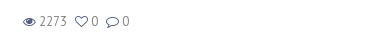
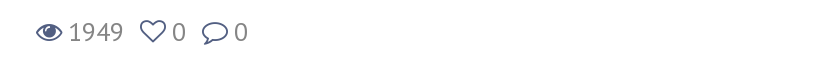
[36,13,129,30] 2273 0 0 -> [62,15,248,49] 1949 0 0

